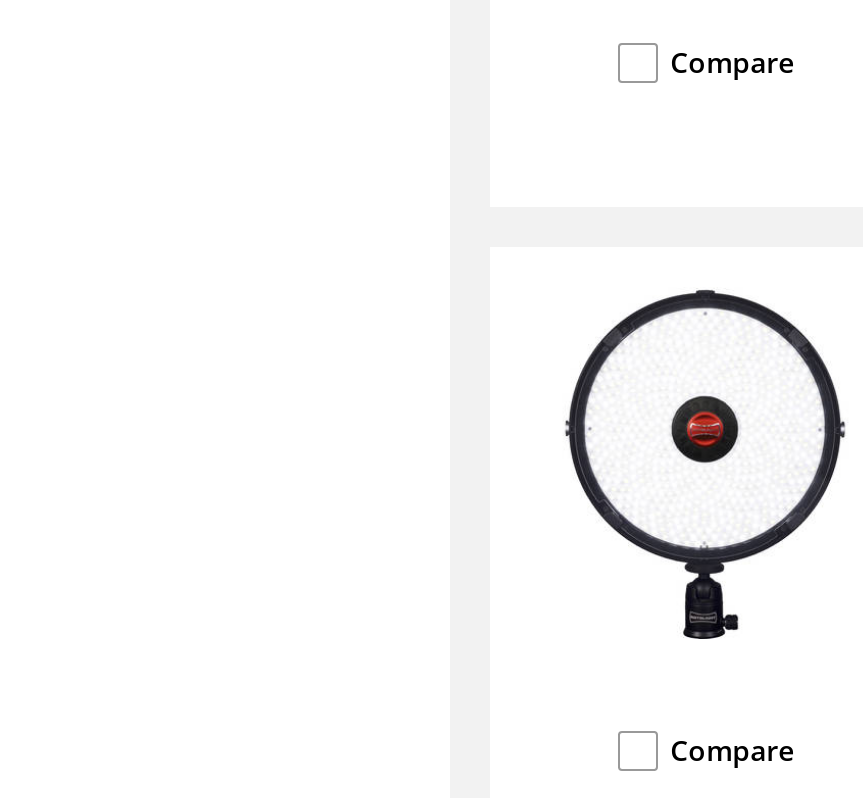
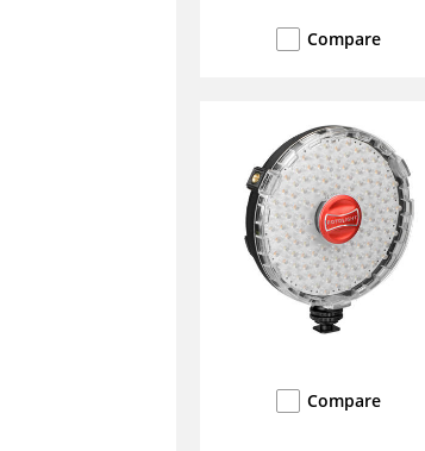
[566,289,846,639] [image] -> [243,125,414,333] [image]

